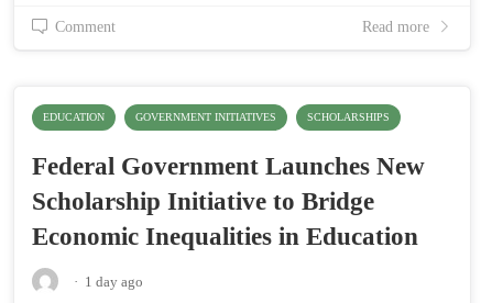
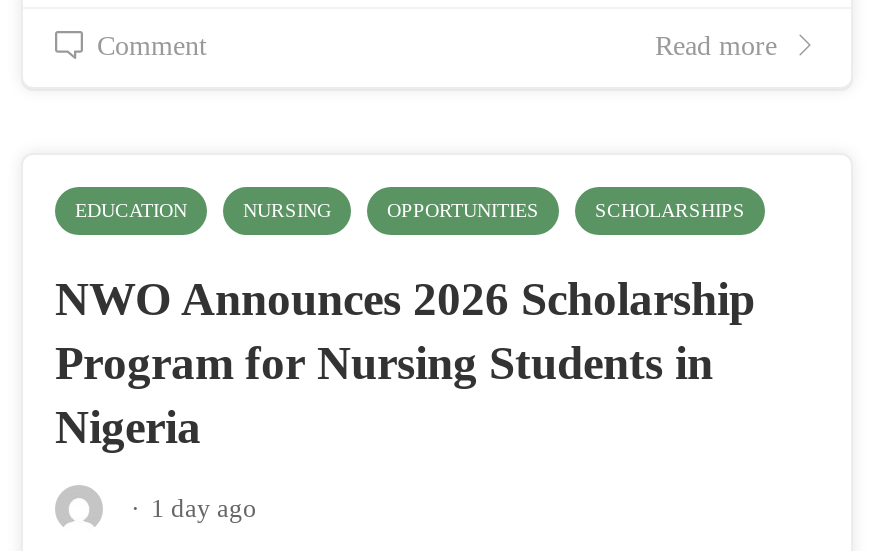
[135,111,276,123] GOVERNMENT INITIATIVES -> [243,199,539,221] NURSING | OPPORTUNITIES
[32,152,425,250] Federal Government Launches New | Scholarship Initiative to Bridge | Economic Inequalities in Education -> [55,273,755,453] NWO Announces 2026 Scholarship | Program for Nursing Students in | Nigeria

